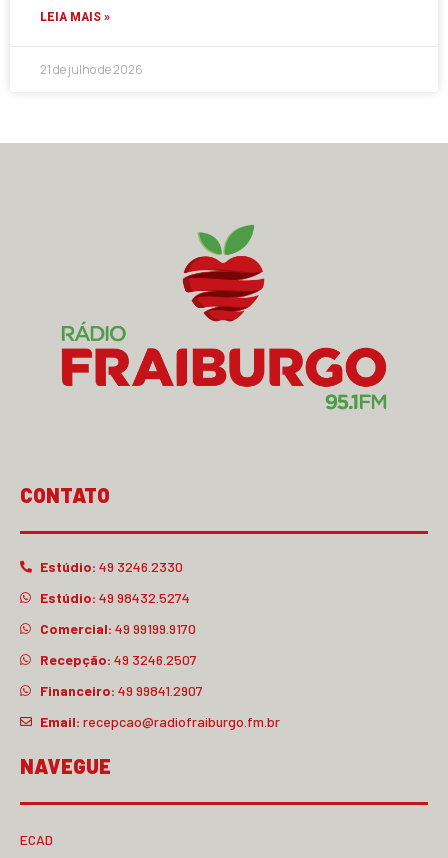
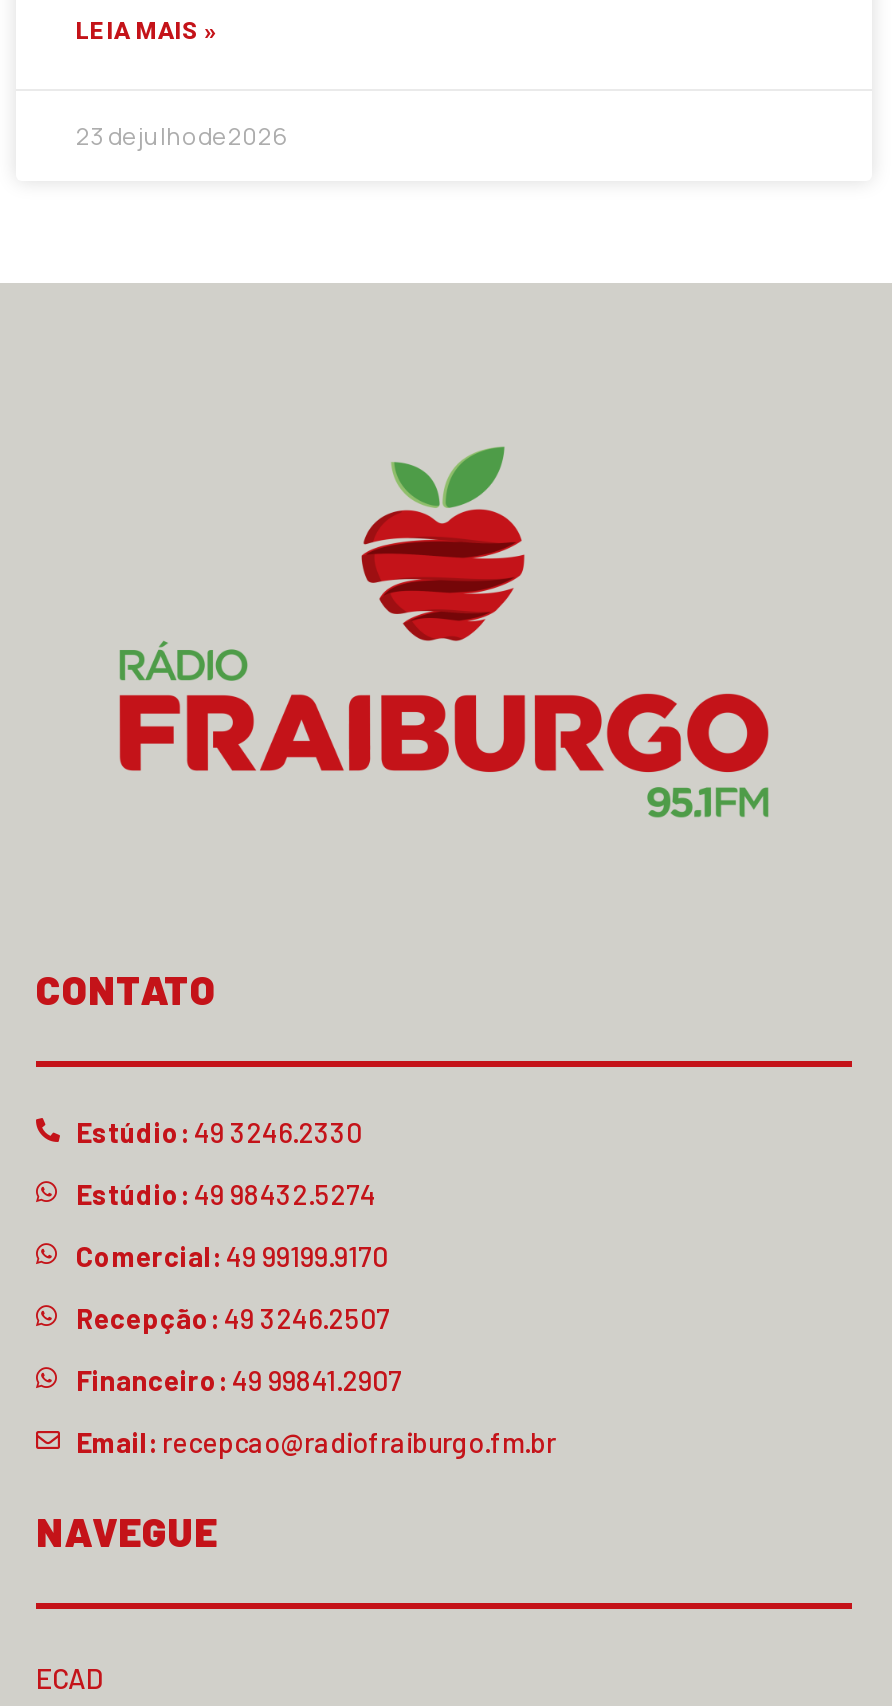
[40,61,143,78] 21 de julho de 2026 -> [76,118,288,152] 23 de julho de 2026

